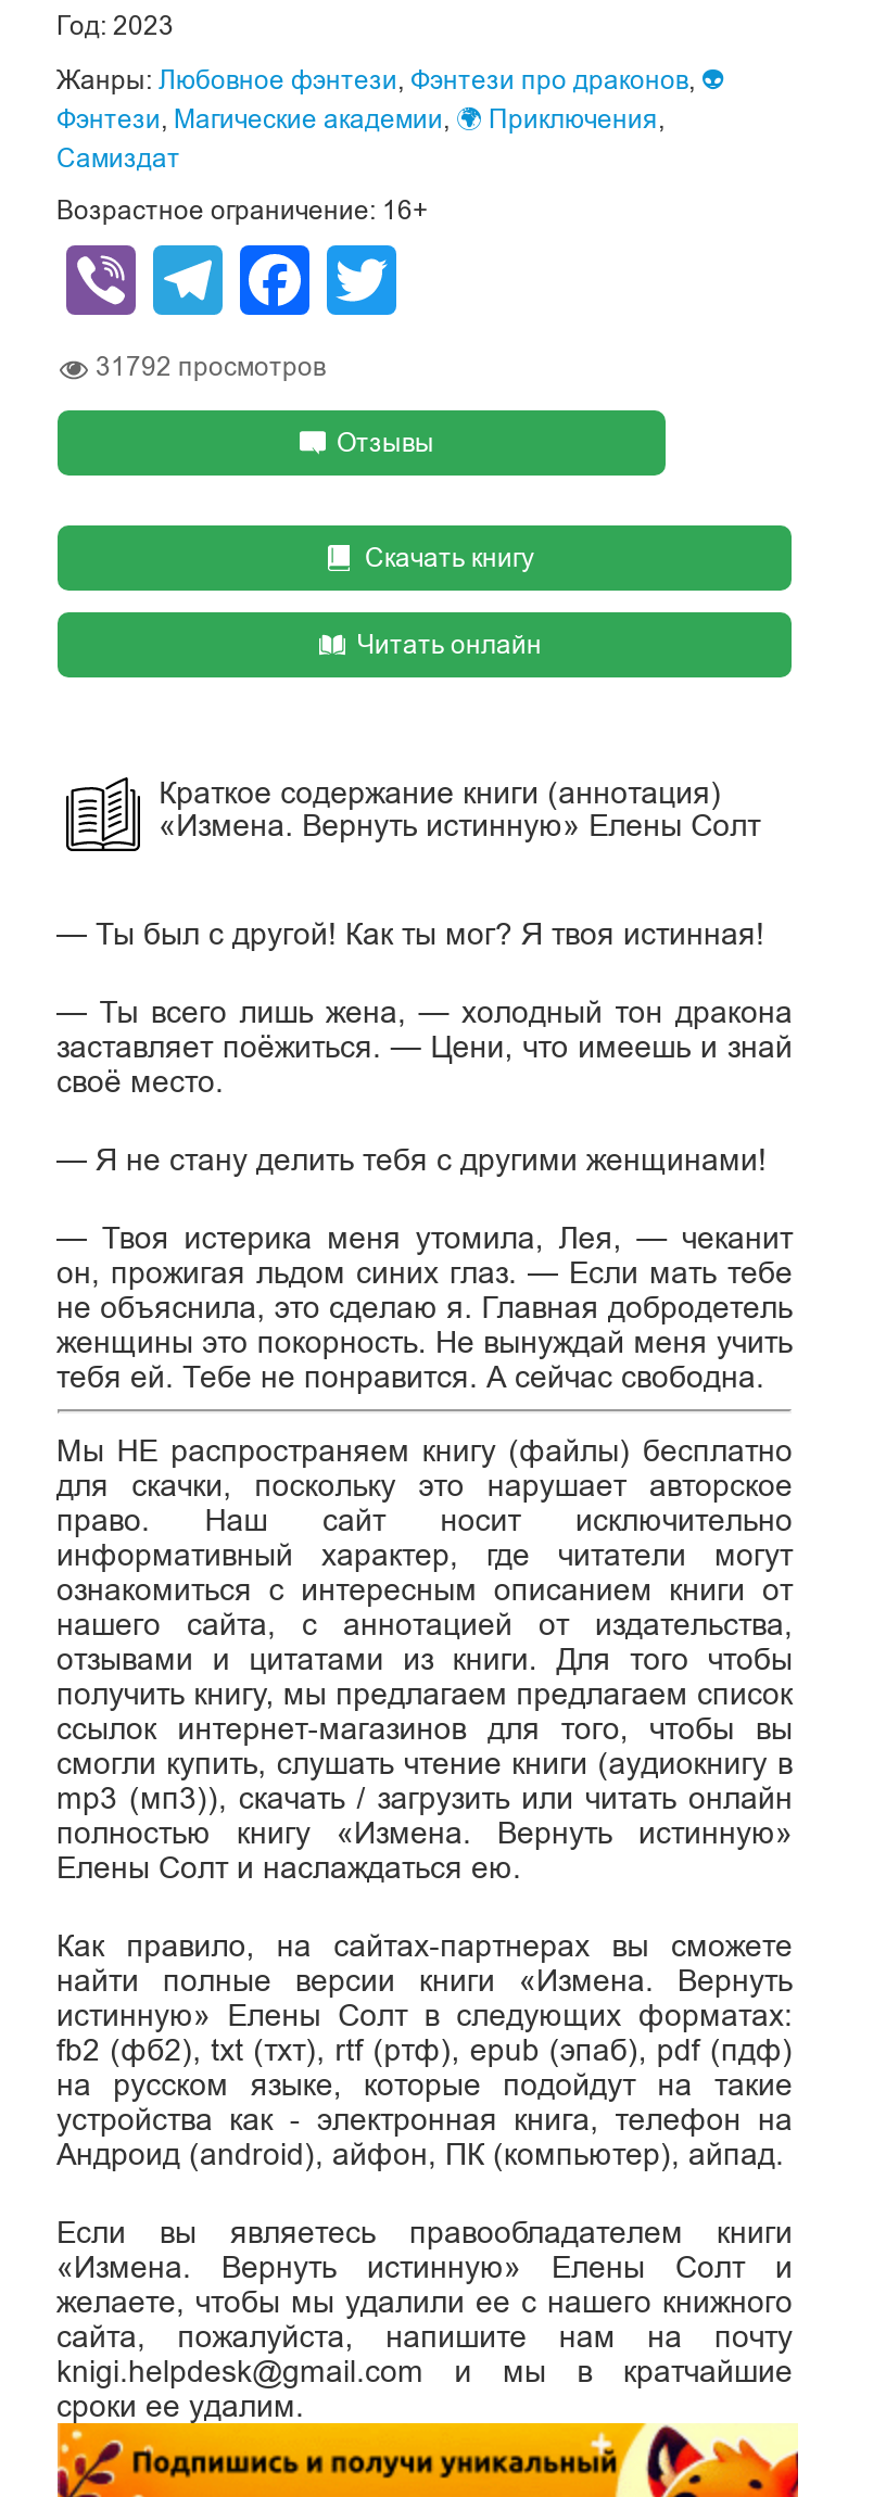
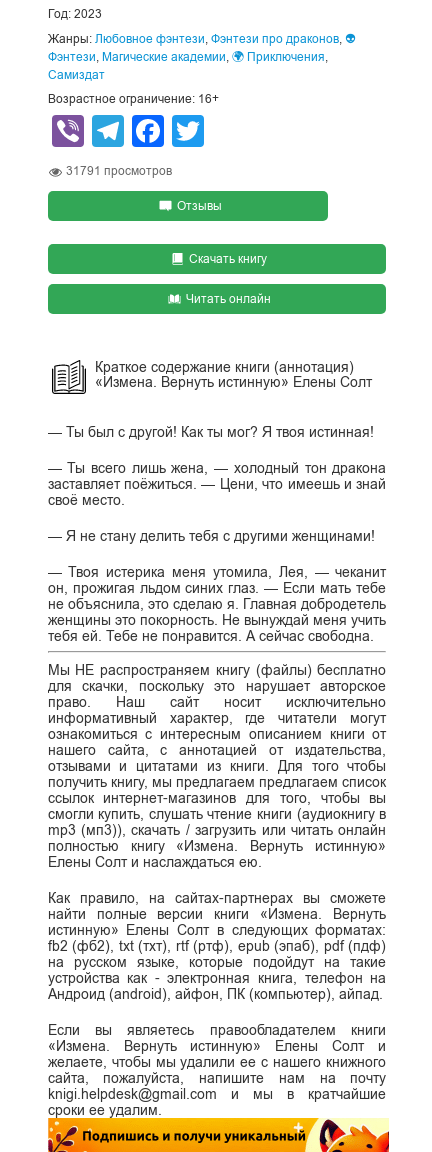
[96,352,326,383] 31792 просмотров -> [65,164,171,178] 31791 просмотров

